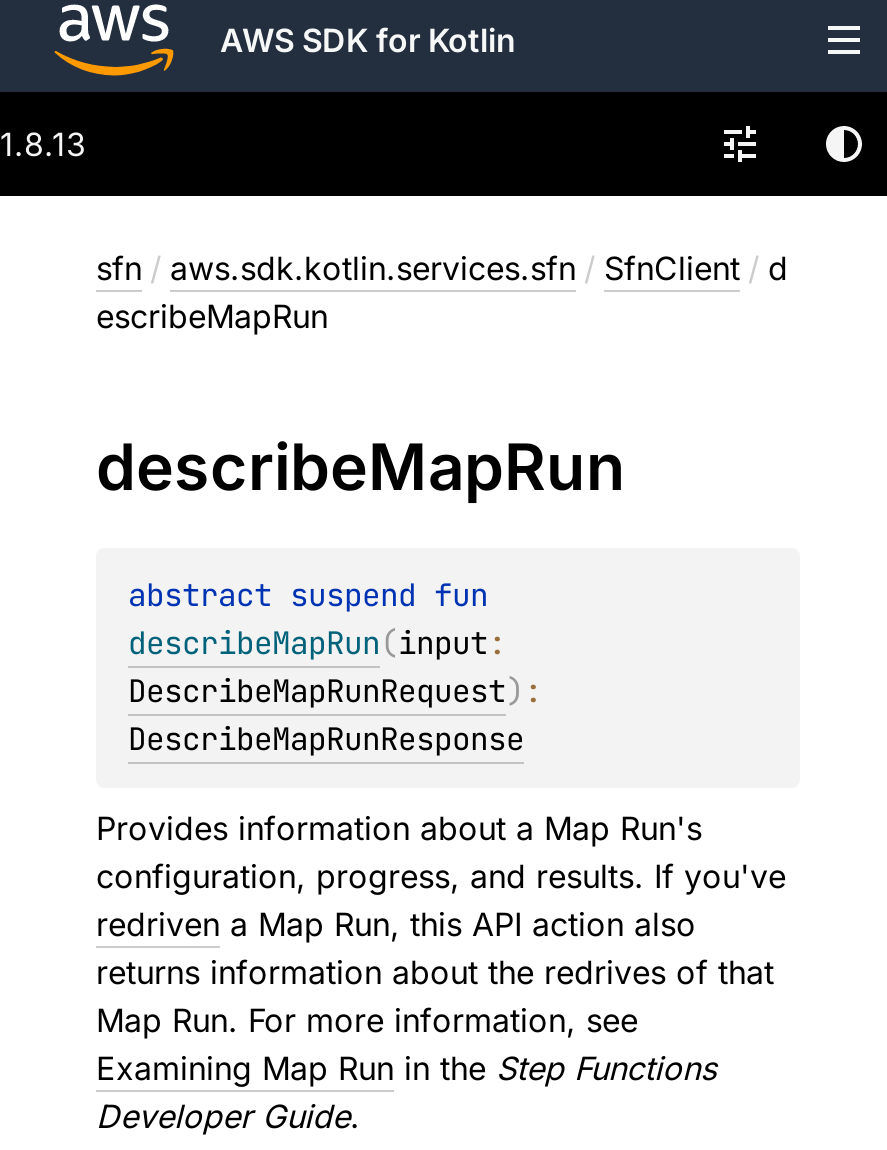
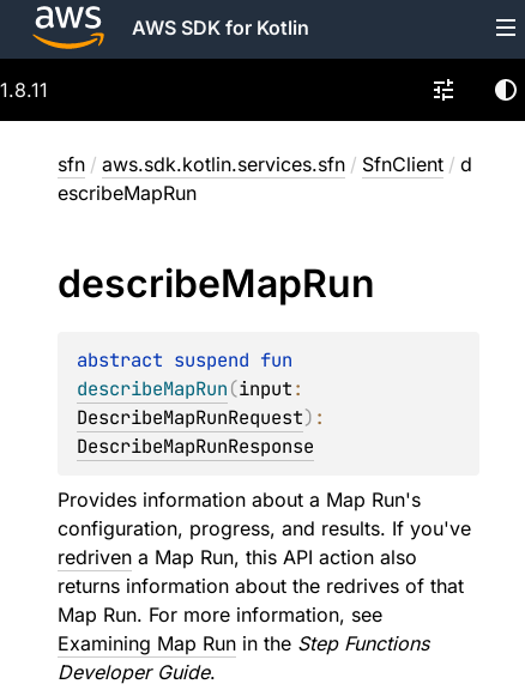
[0,124,86,164] 1.8.13 -> [0,78,48,102] 1.8.11

